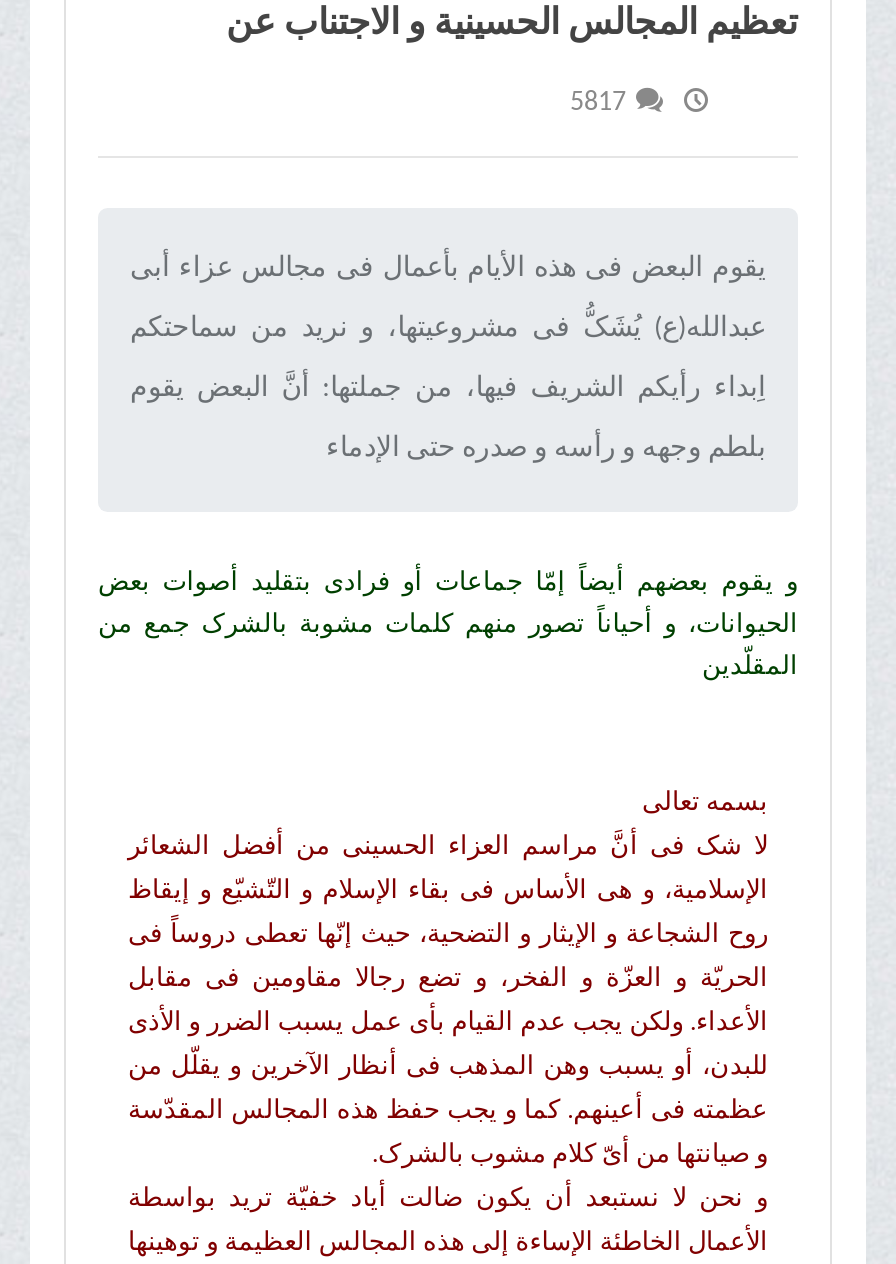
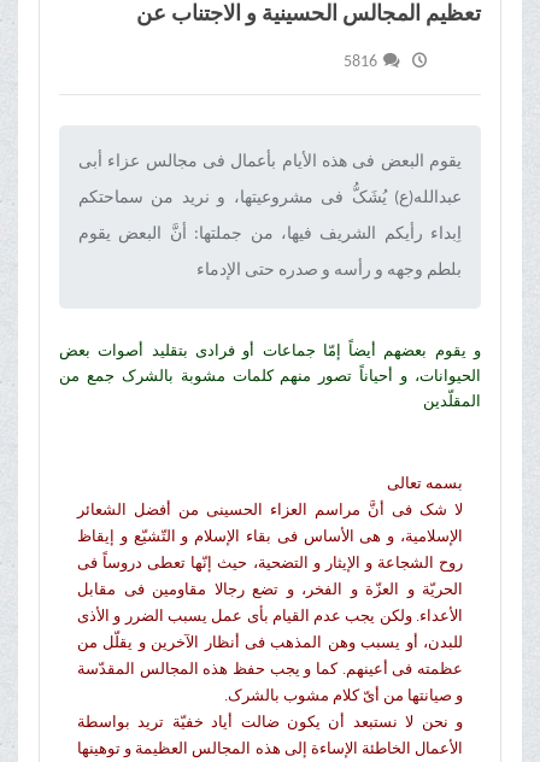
[570,88,626,118] 5817 -> [344,53,377,71] 5816

